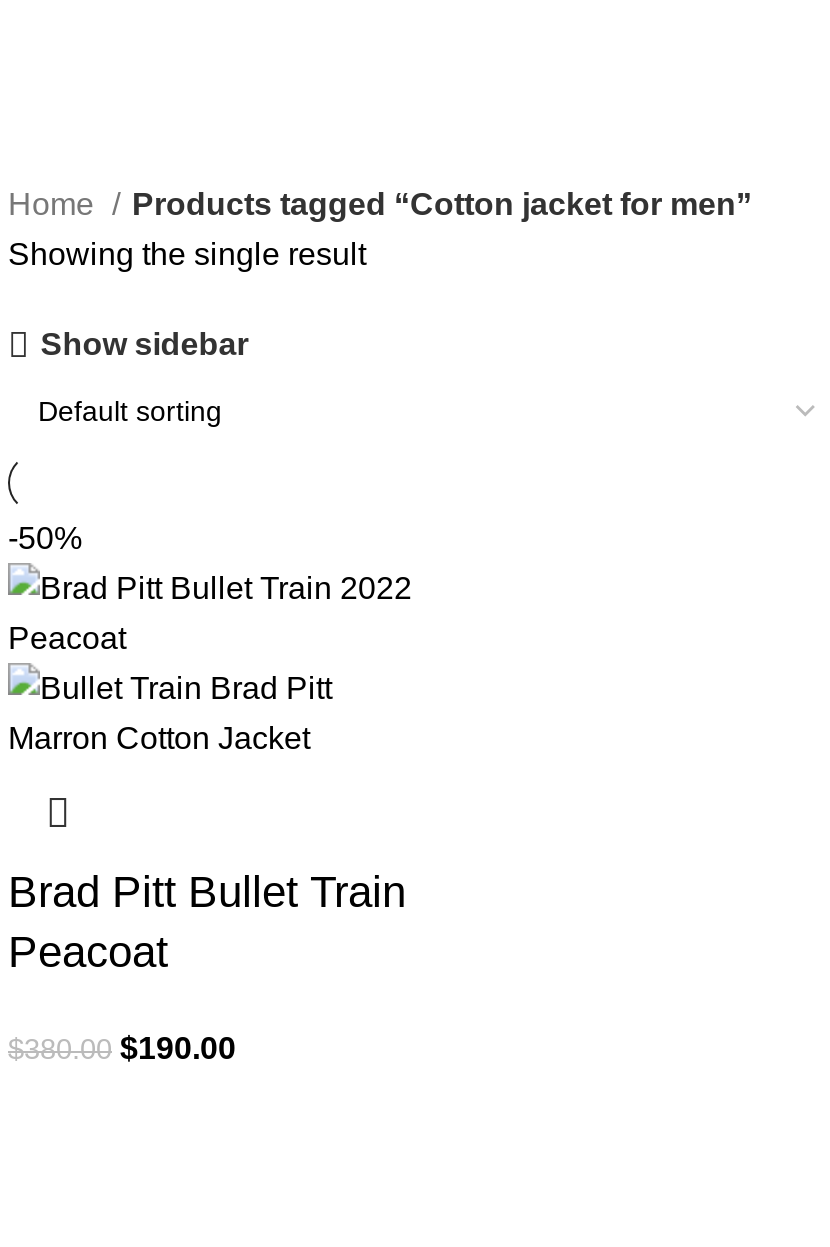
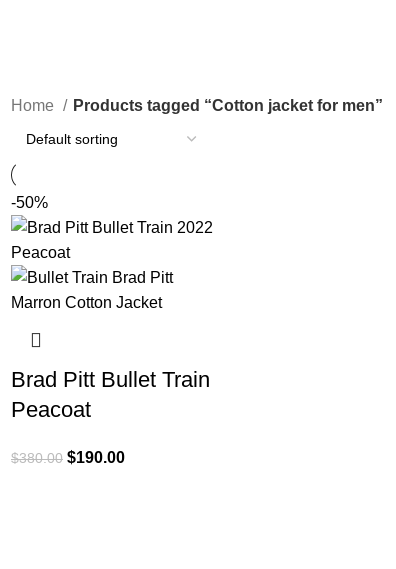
[8,236,366,362] Showing the single result | Show sidebar -> none

